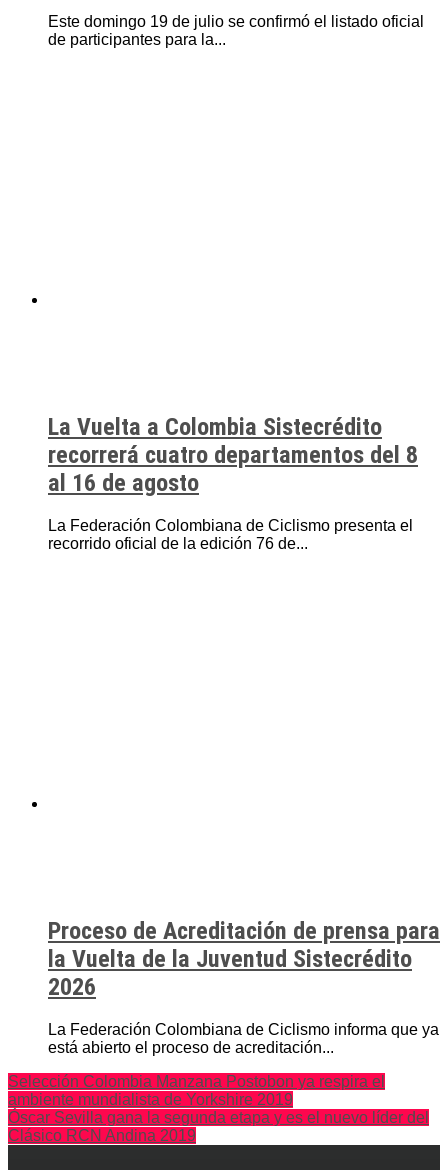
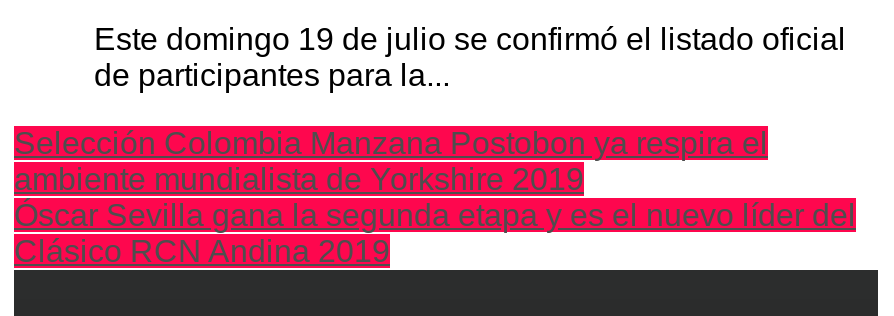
[48,413,418,552] La Vuelta a Colombia Sistecrédito | recorrerá cuatro departamentos del 8 | al 16 de agosto | La Federación Colombiana de Ciclismo presenta el | recorrido oficial de la edición 76 de... -> none
[48,917,440,1056] Proceso de Acreditación de prensa para | la Vuelta de la Juventud Sistecrédito | 2026 | La Federación Colombiana de Ciclismo informa que ya | está abierto el proceso de acreditación... -> none

